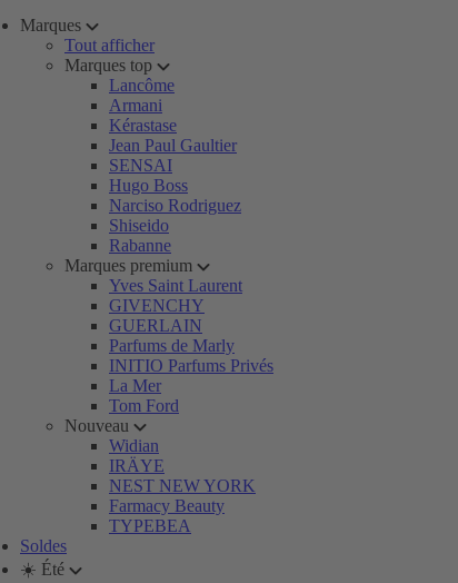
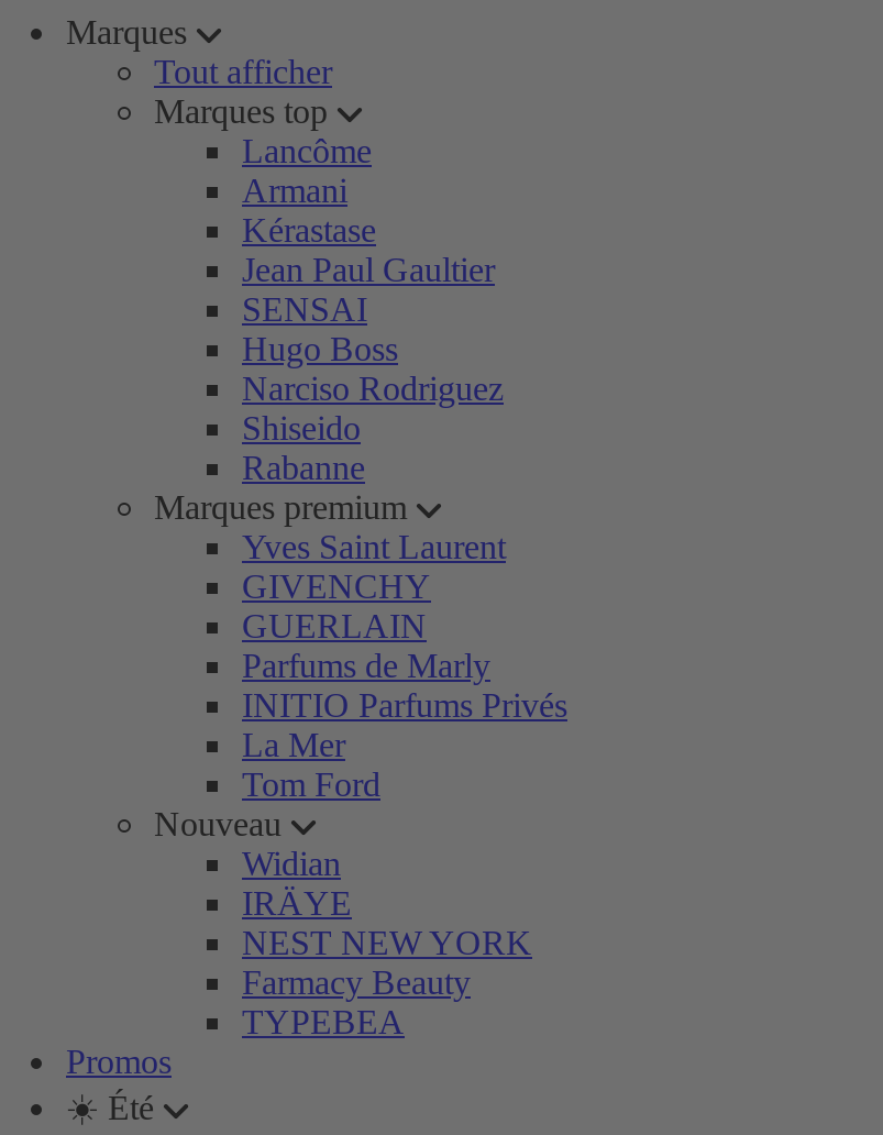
[20,536,67,555] Soldes -> [66,1043,172,1080] Promos

